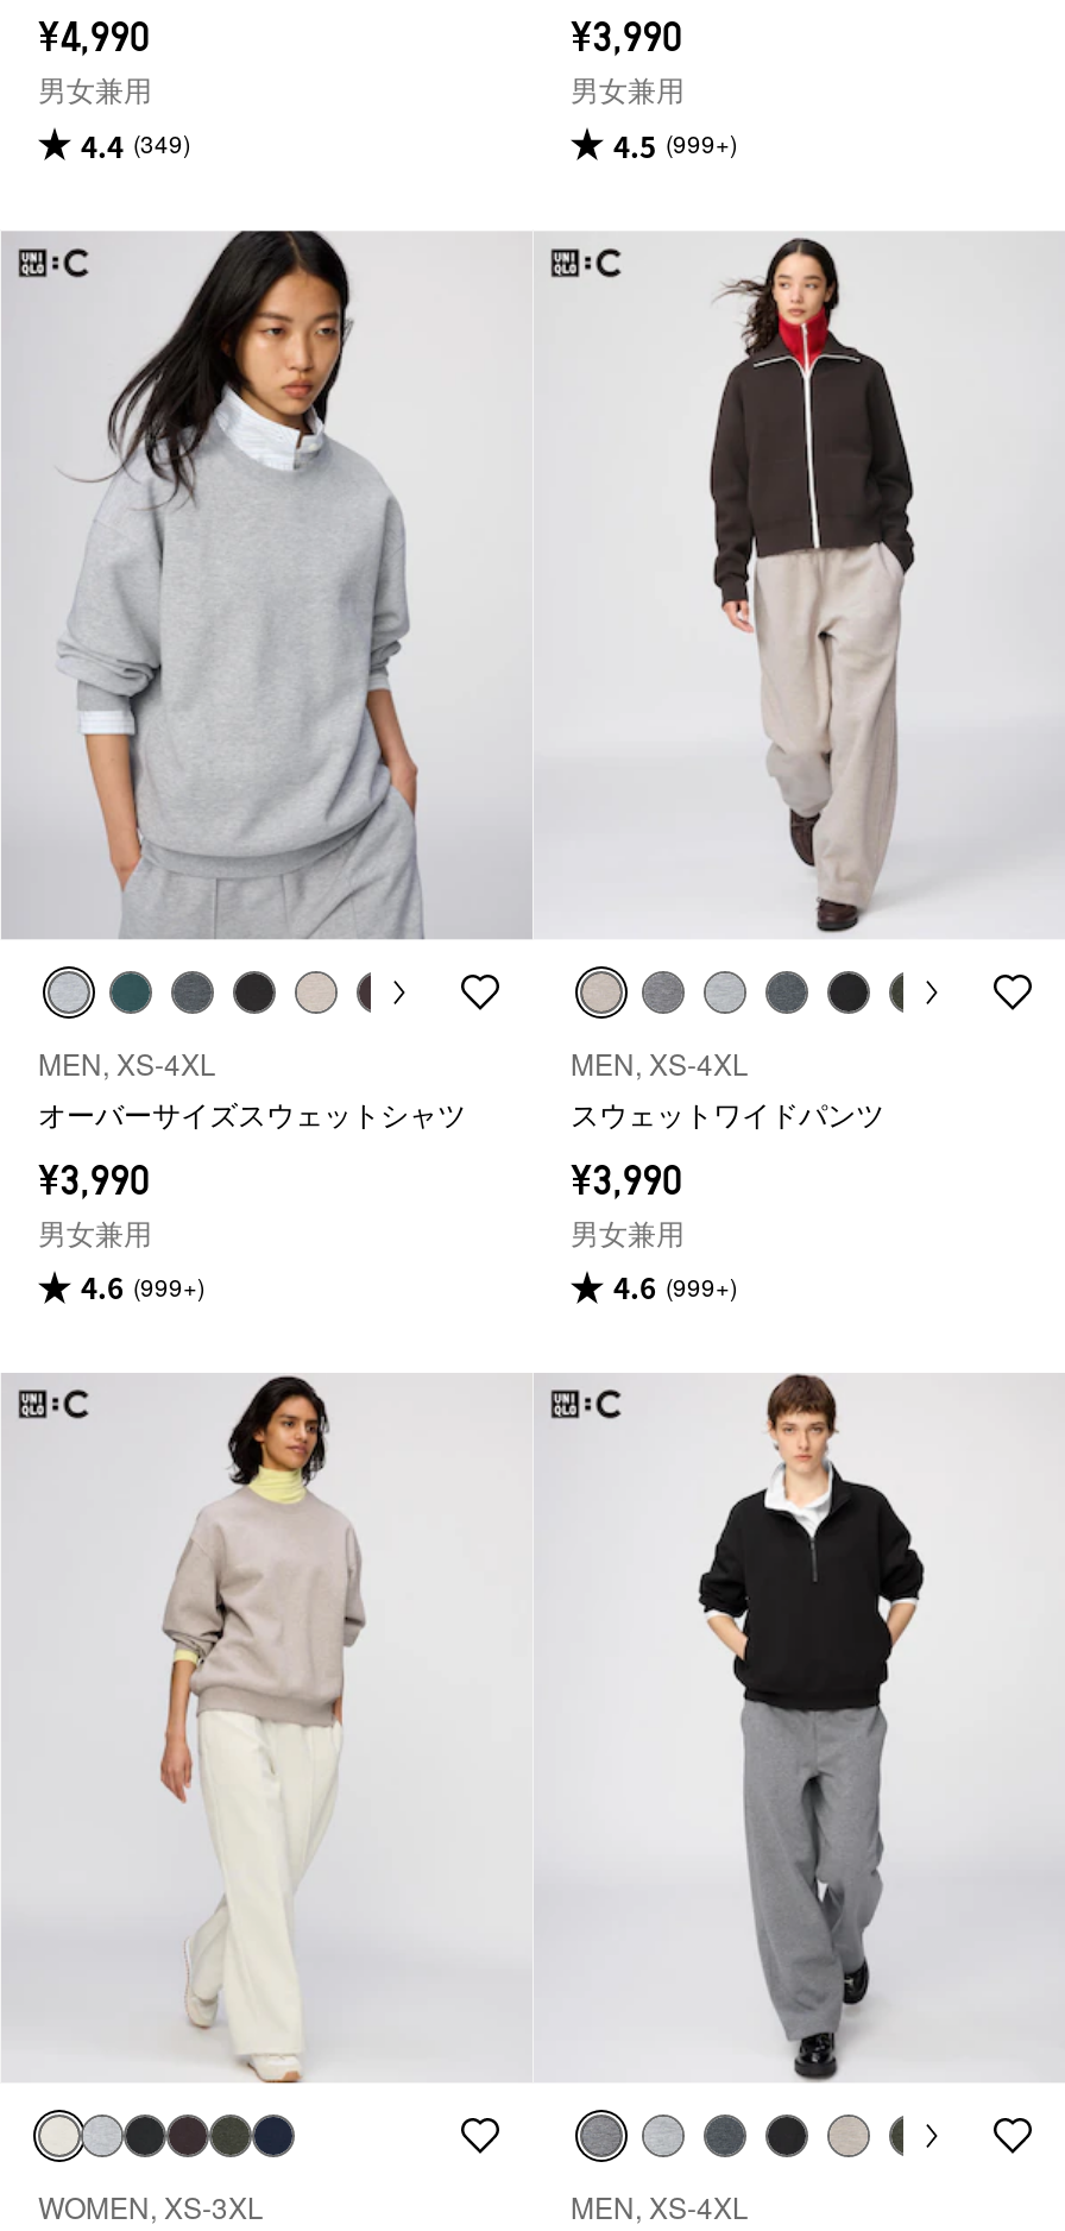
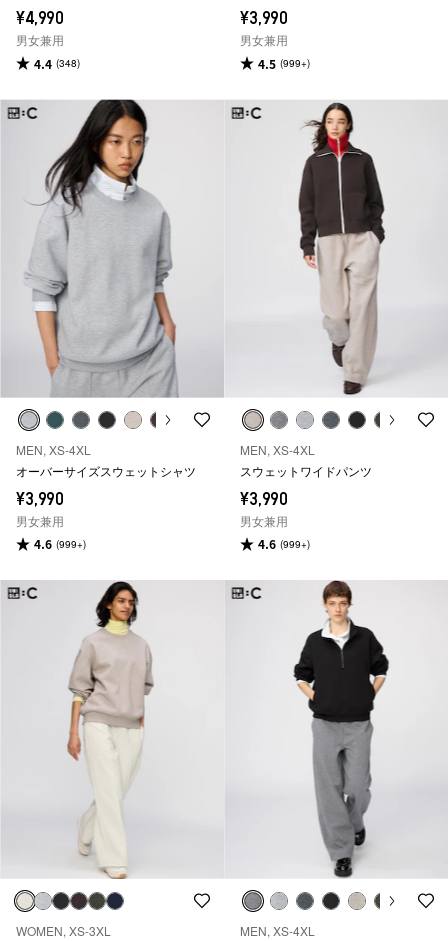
[81,124,190,165] 4.4 (349) -> [34,55,80,72] 4.4 (348)

